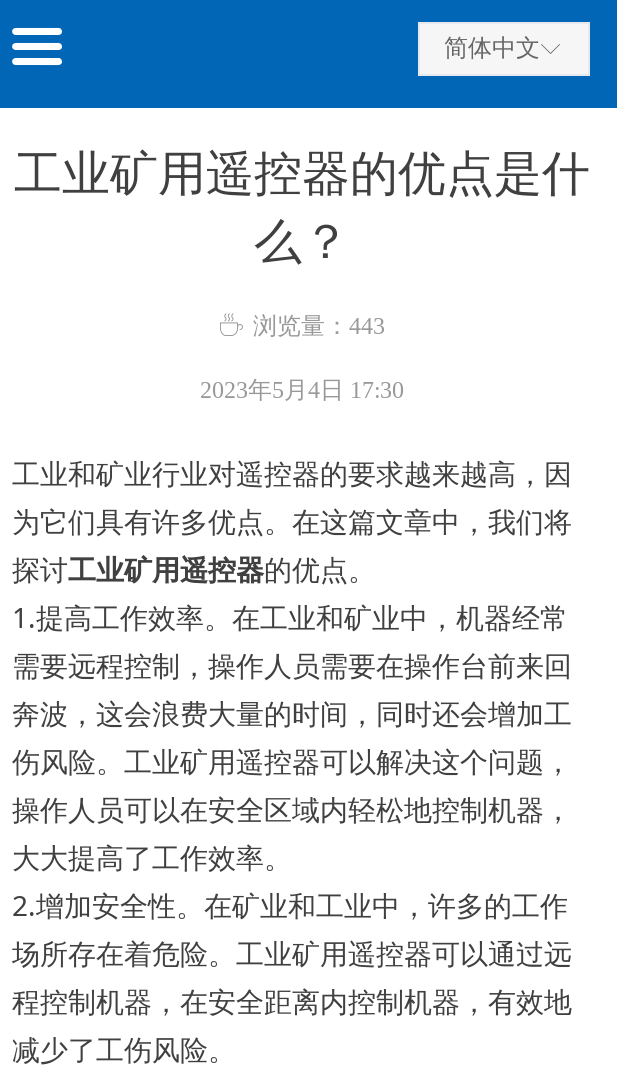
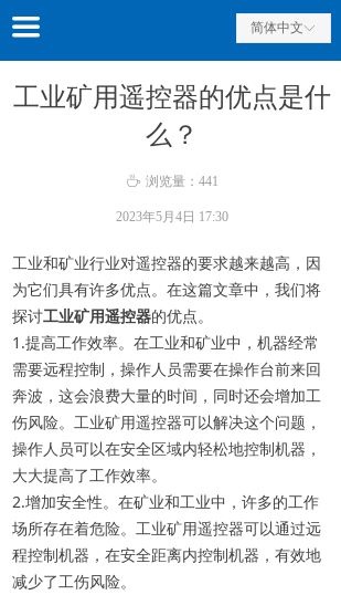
[219,312,385,340] ꄘ 浏览量：443 -> [126,174,218,189] ꄘ 浏览量：441

